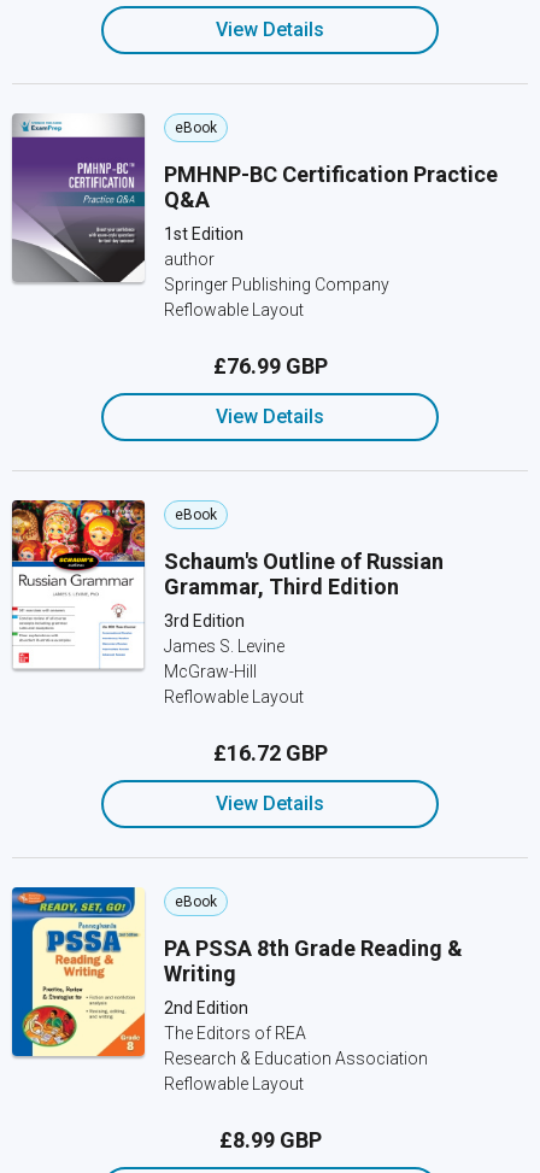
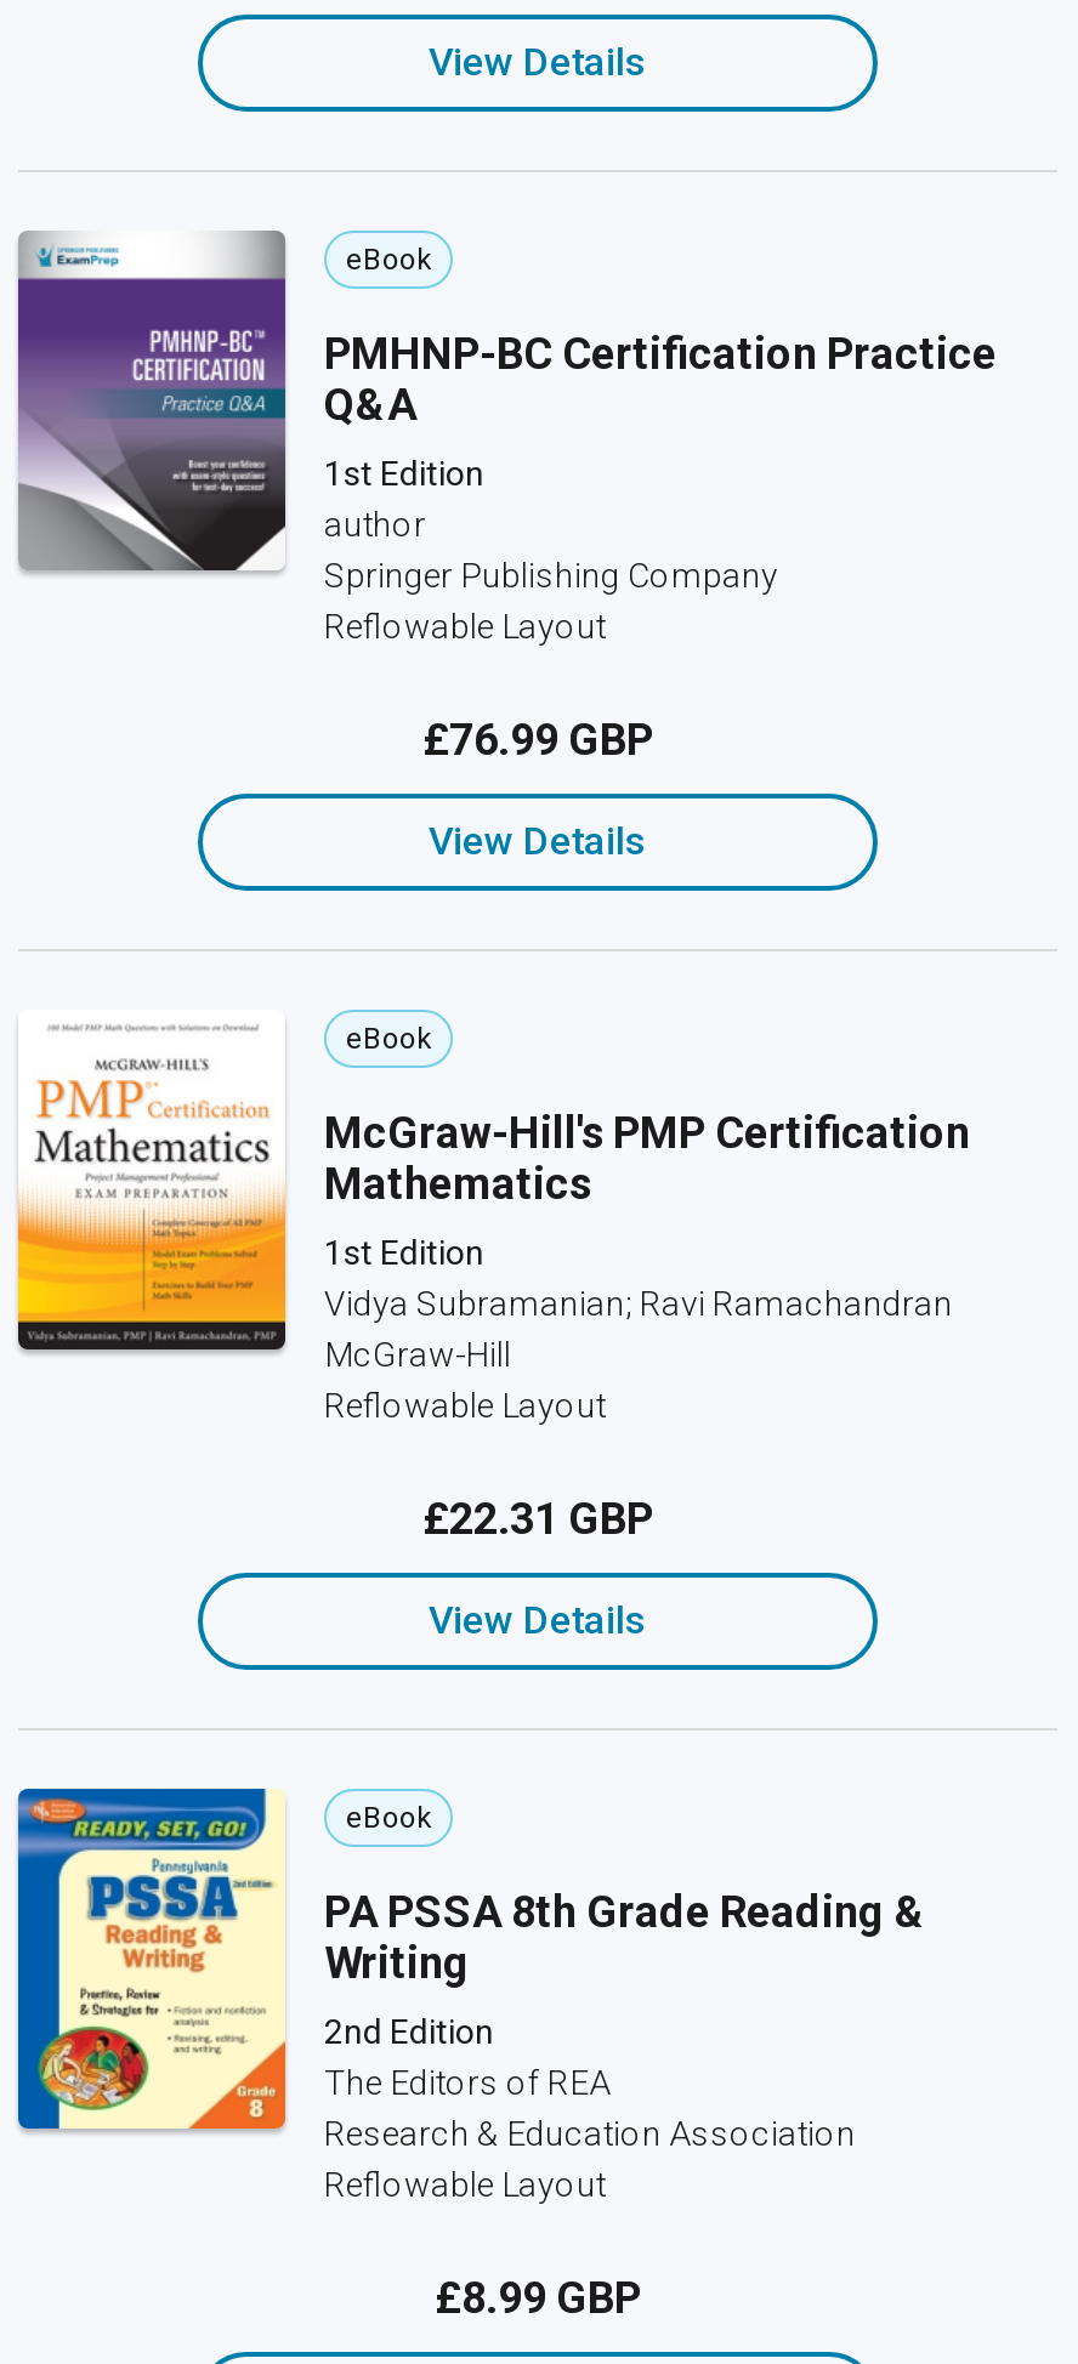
[11,499,444,669] [image] | Schaum's Outline of Russian | Grammar, Third Edition -> [16,1010,970,1352] [image] | McGraw-Hill's PMP Certification | Mathematics
[164,611,284,656] 3rd Edition | James S. Levine -> [324,1233,953,1323] 1st Edition | Vidya Subramanian; Ravi Ramachandran
[213,740,327,766] £16.72 GBP -> [422,1493,653,1544] £22.31 GBP

